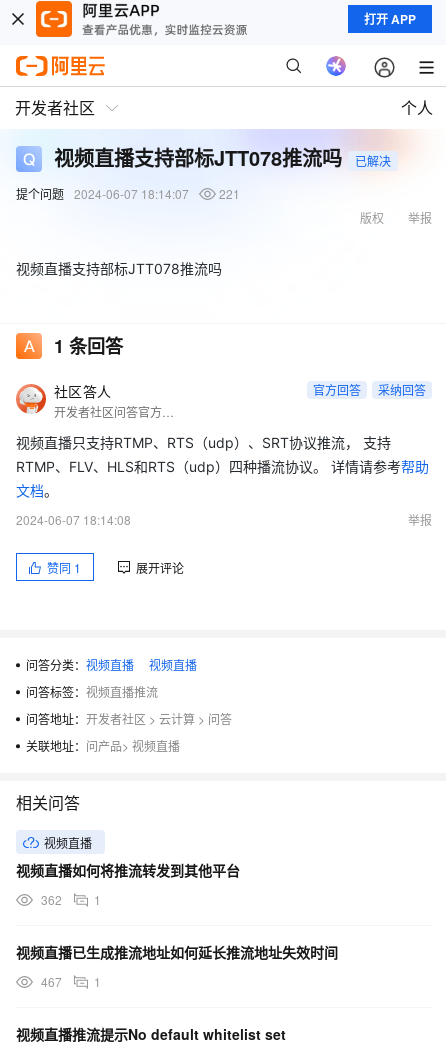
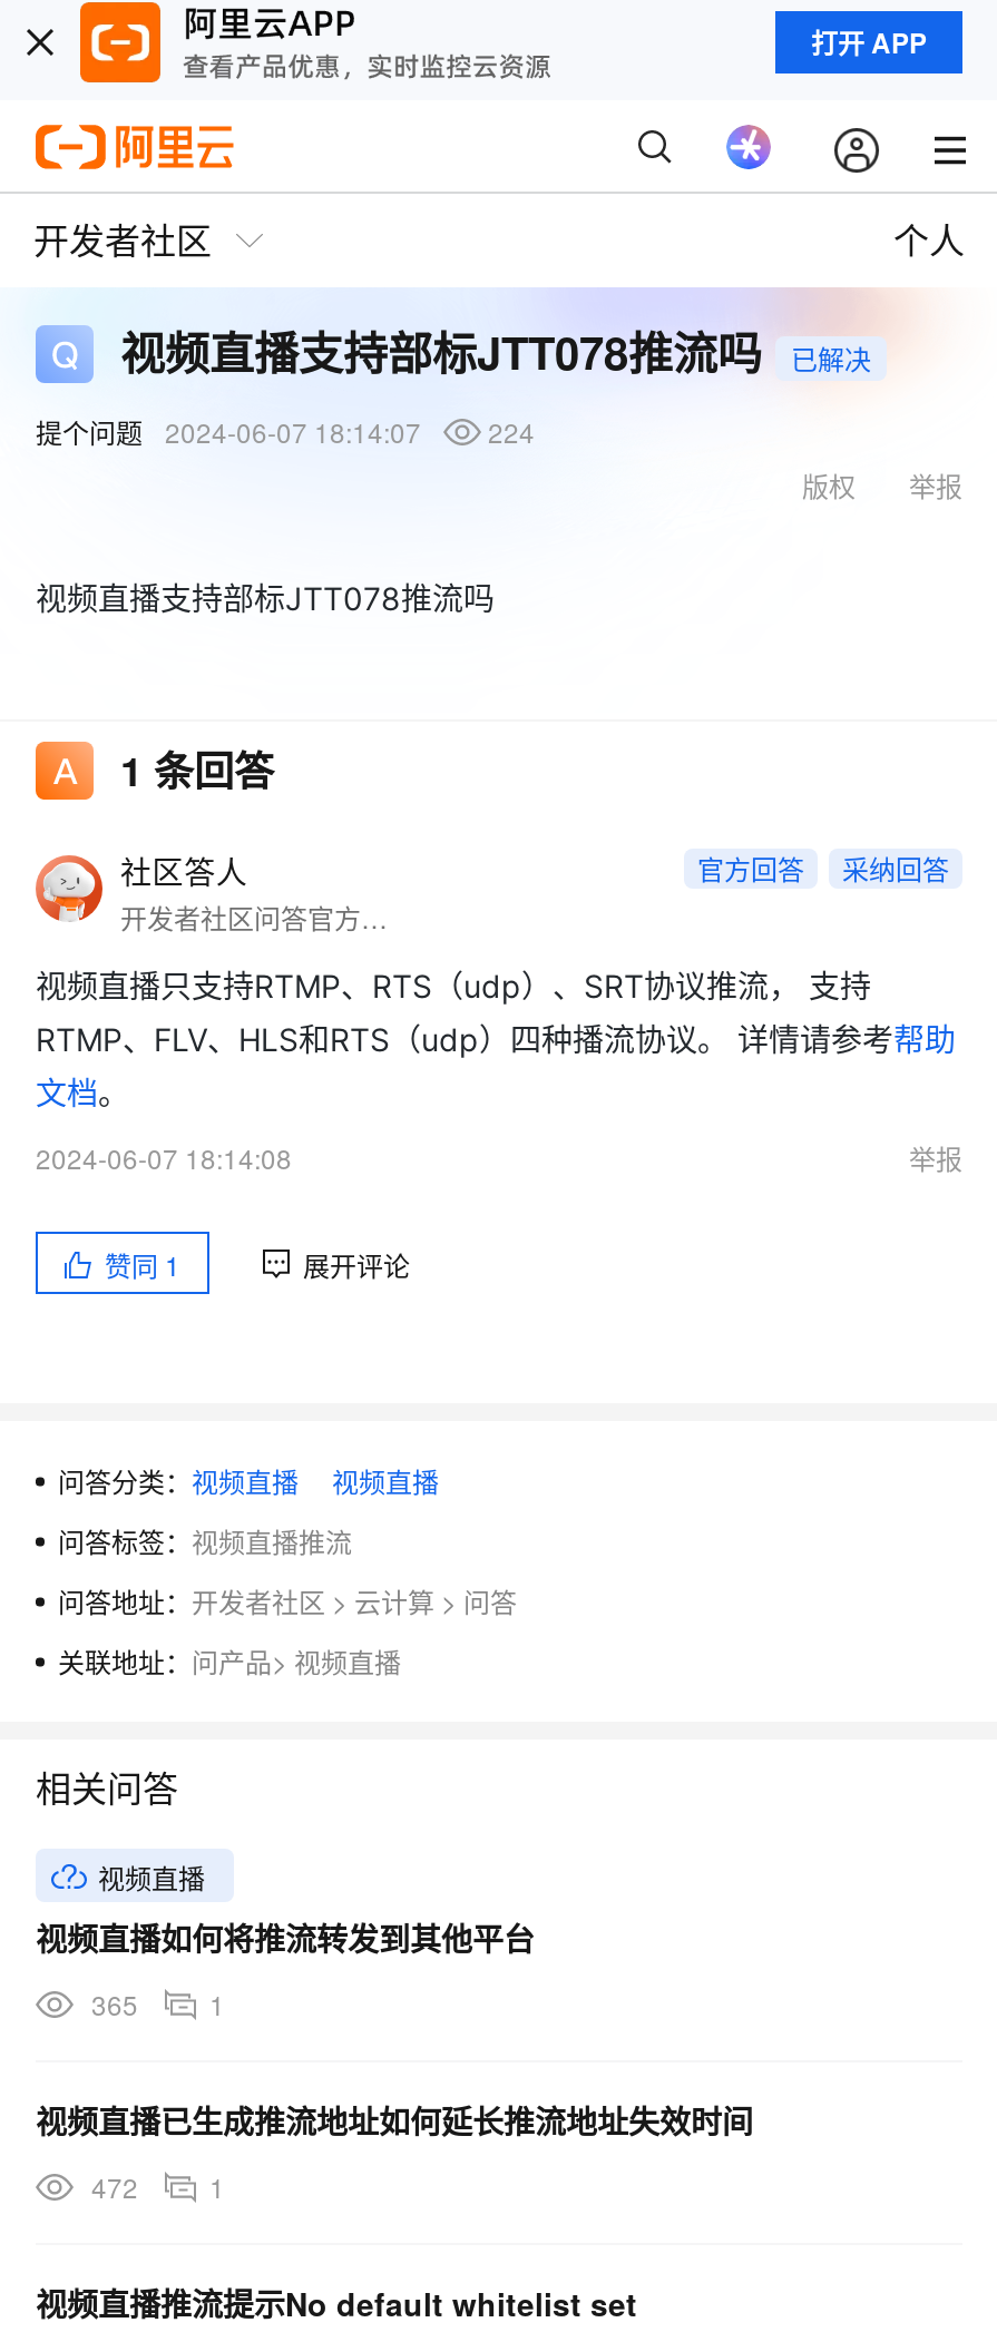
[16,185,240,202] 提个问题 2024-06-07 18:14:07 221 -> [36,412,535,450] 提个问题 2024-06-07 18:14:07 224
[41,891,101,908] 362 1 -> [91,1985,225,2022] 365 1
[41,973,101,990] 467 1 -> [91,2167,225,2205] 472 1

